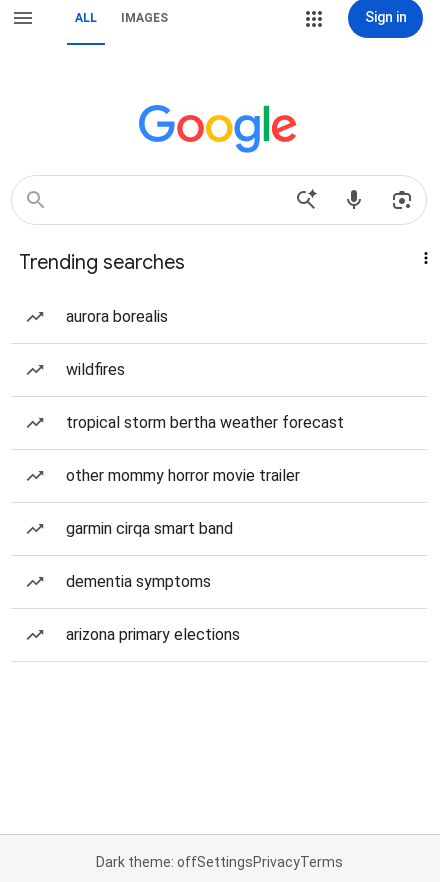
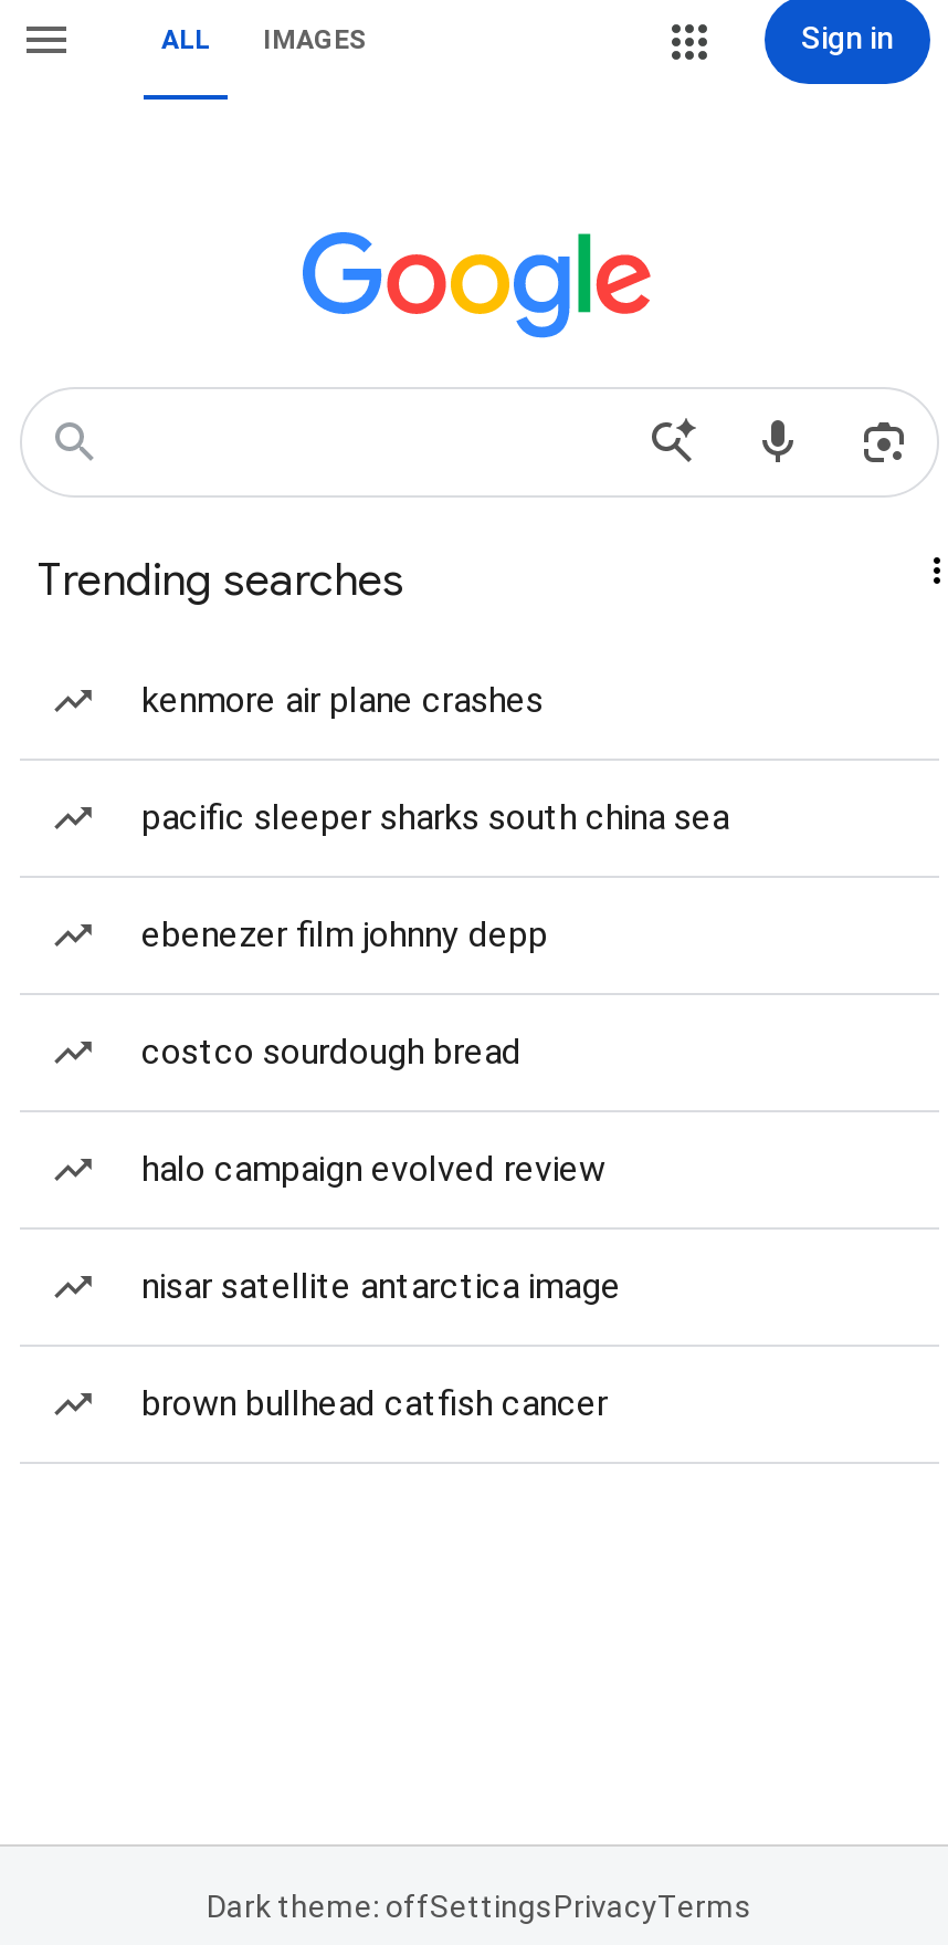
[66,307,168,326] aurora borealis -> [141,679,544,721] kenmore air plane crashes
[66,360,125,379] wildfires -> [141,796,729,838] pacific sleeper sharks south china sea
[66,413,344,432] tropical storm bertha weather forecast -> [141,913,548,955] ebenezer film johnny depp
[66,466,300,485] other mommy horror movie trailer -> [141,1031,522,1073] costco sourdough bread
[66,519,233,538] garmin cirqa smart band -> [141,1148,605,1190] halo campaign evolved review
[66,572,211,591] dementia symptoms -> [141,1265,621,1307] nisar satellite antarctica image
[66,625,240,644] arizona primary elections -> [141,1382,608,1424] brown bullhead catfish cancer

